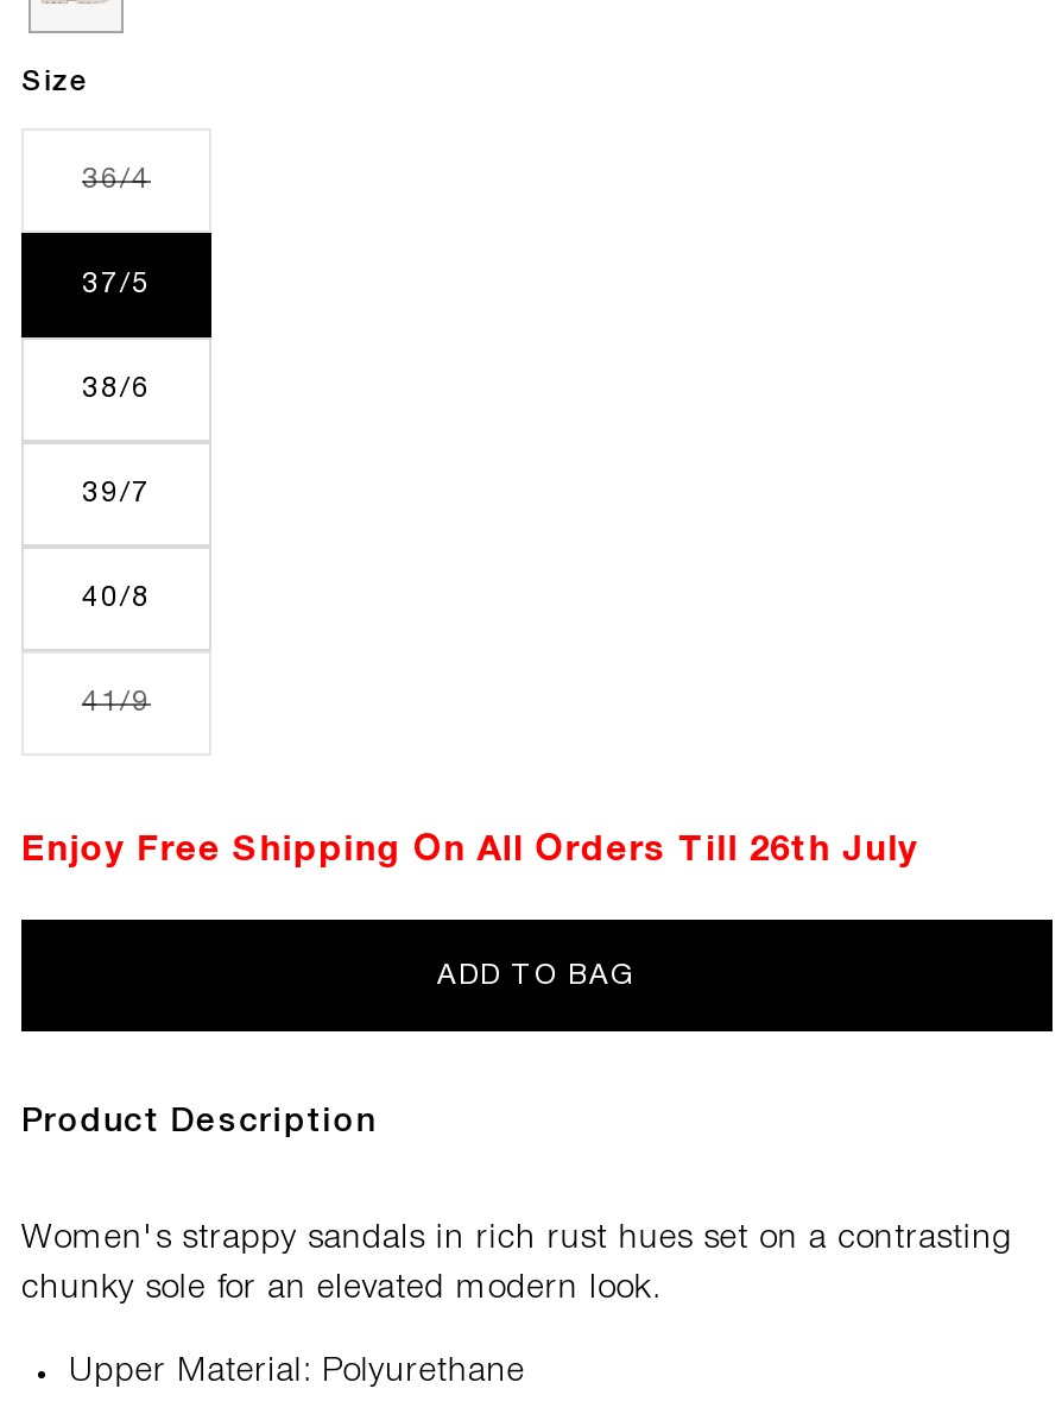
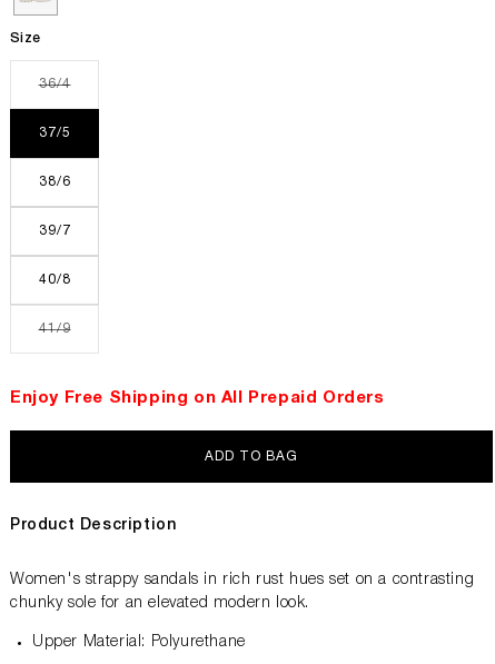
[21,835,919,868] Enjoy Free Shipping On All Orders Till 26th July -> [10,391,384,406] Enjoy Free Shipping on All Prepaid Orders

